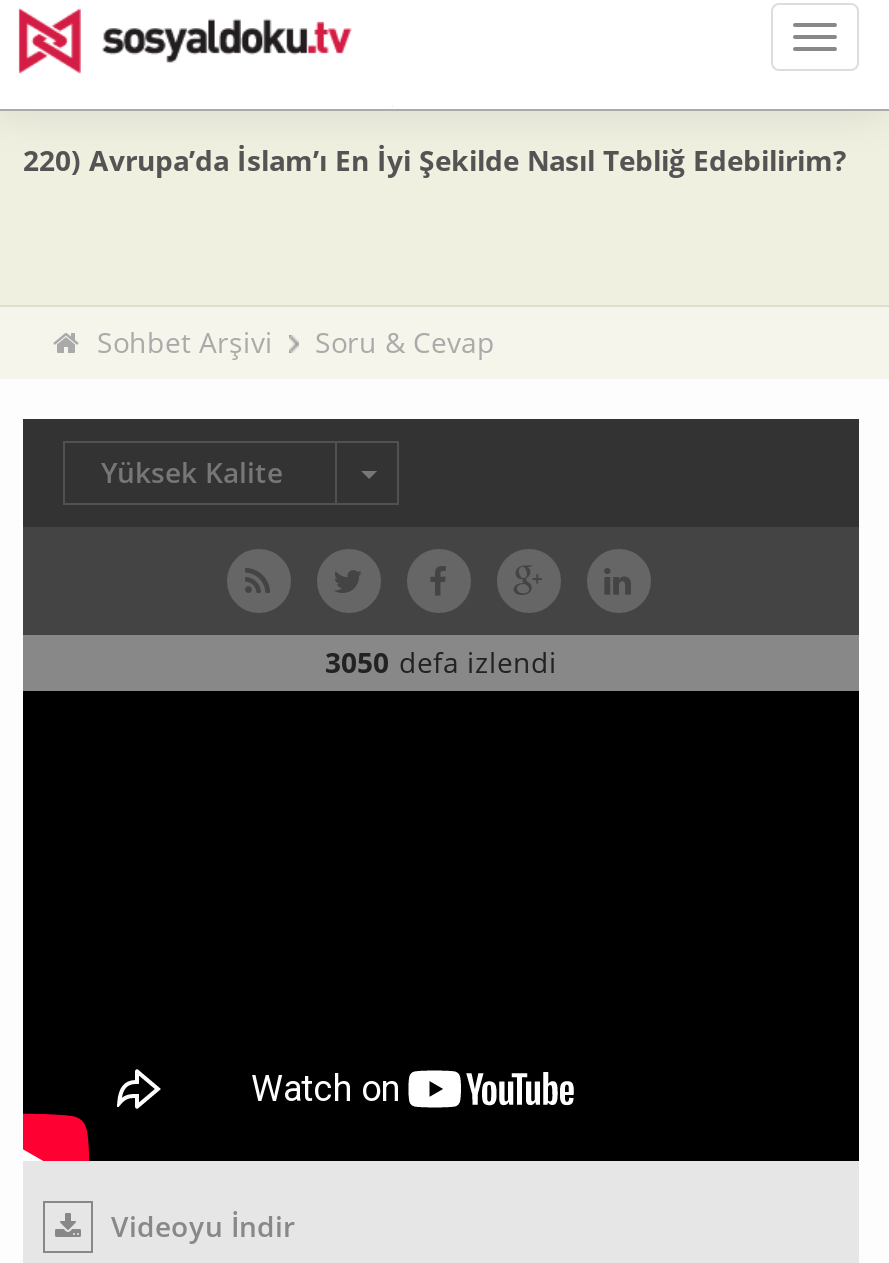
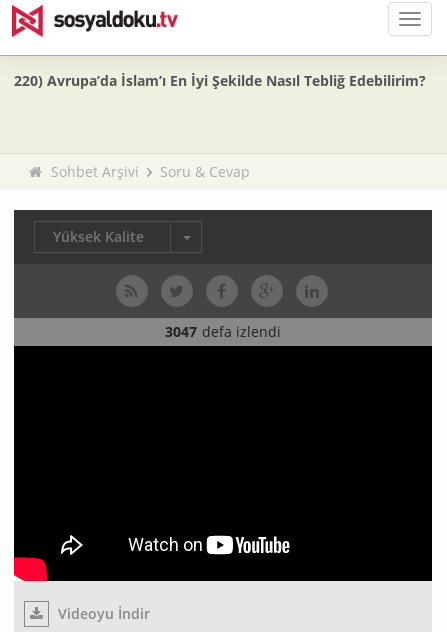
[325,643,557,681] 3050 defa izlendi -> [165,322,281,341] 3047 defa izlendi

